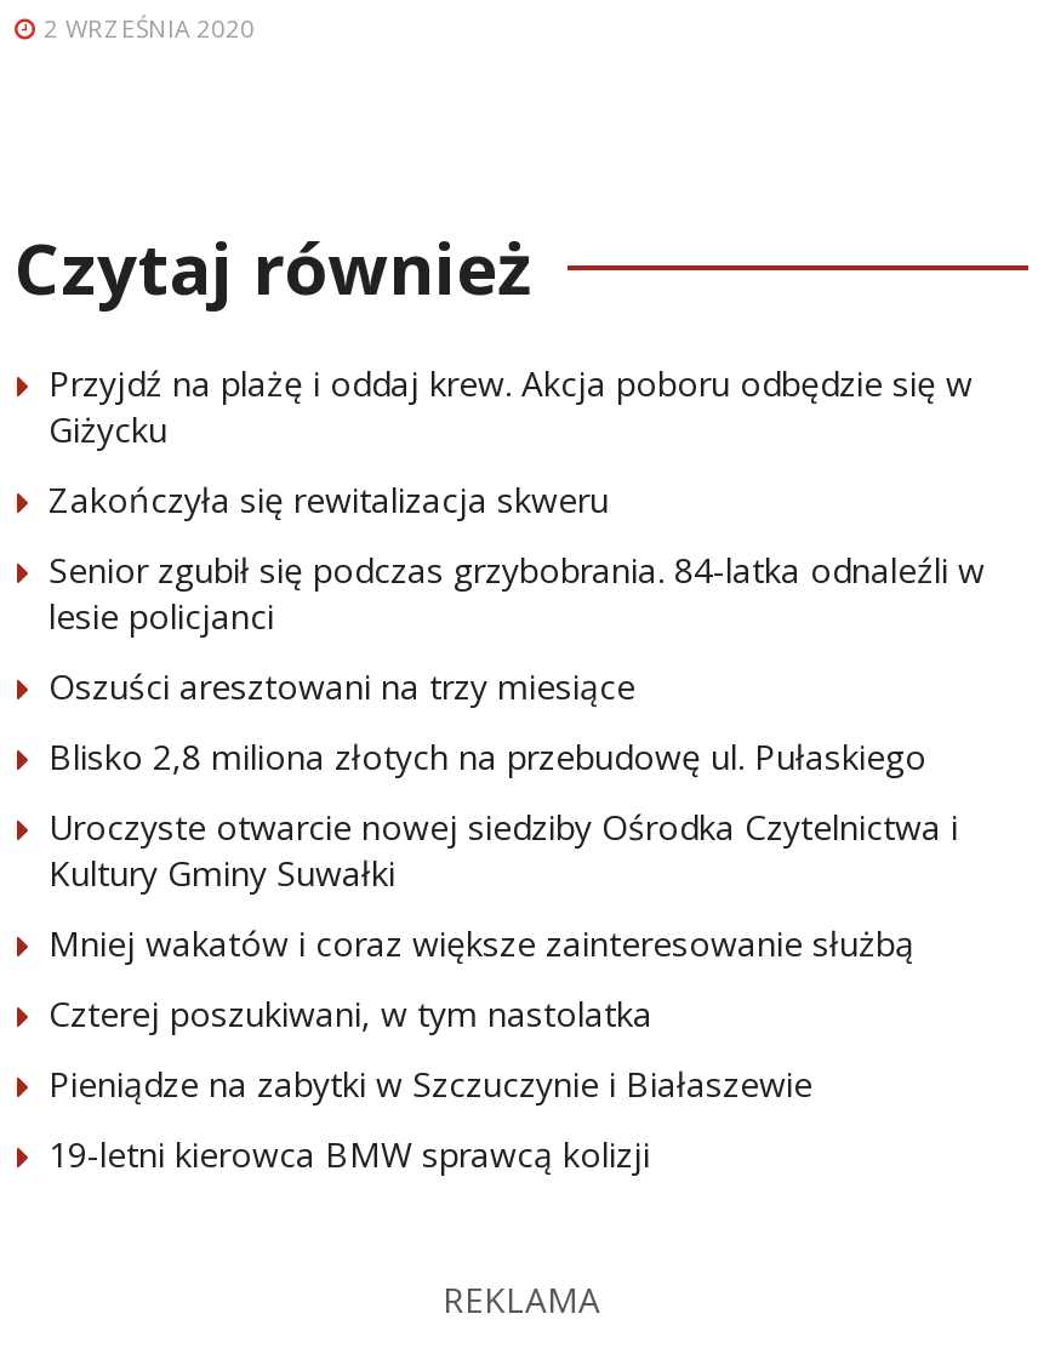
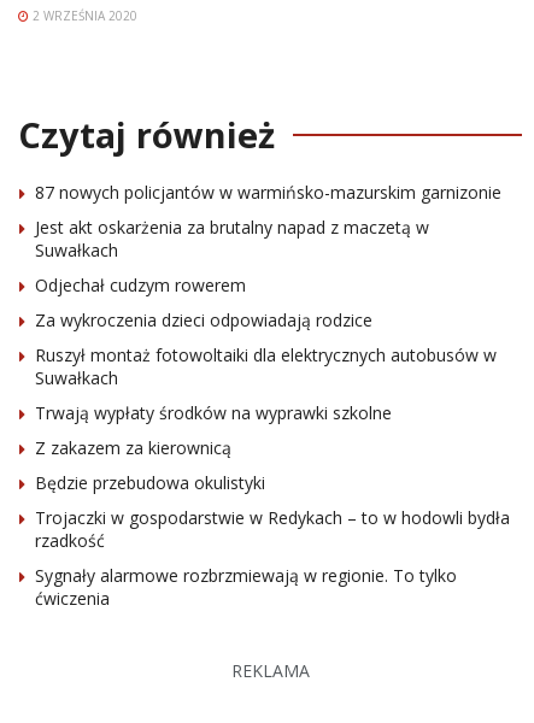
[49,360,973,452] Przyjdź na plażę i oddaj krew. Akcja poboru odbędzie się w | Giżycku -> [35,181,501,203] 87 nowych policjantów w warmińsko-mazurskim garnizonie
[49,476,609,522] Zakończyła się rewitalizacja skweru -> [35,215,429,261] Jest akt oskarżenia za brutalny napad z maczetą w | Suwałkach
[49,546,985,638] Senior zgubił się podczas grzybobrania. 84-latka odnaleźli w | lesie policjanci -> [35,273,246,296] Odjechał cudzym rowerem
[49,663,635,709] Oszuści aresztowani na trzy miesiące -> [35,308,372,331] Za wykroczenia dzieci odpowiadają rodzice
[49,733,926,779] Blisko 2,8 miliona złotych na przebudowę ul. Pułaskiego -> [35,343,497,389] Ruszył montaż fotowoltaiki dla elektrycznych autobusów w | Suwałkach
[49,803,958,895] Uroczyste otwarcie nowej siedziby Ośrodka Czytelnictwa i | Kultury Gminy Suwałki -> [35,401,392,424] Trwają wypłaty środków na wyprawki szkolne
[49,920,914,966] Mniej wakatów i coraz większe zainteresowanie służbą -> [35,436,231,459] Z zakazem za kierownicą
[49,990,652,1036] Czterej poszukiwani, w tym nastolatka -> [35,471,265,494] Będzie przebudowa okulistyki
[49,1060,812,1106] Pieniądze na zabytki w Szczuczynie i Białaszewie -> [35,506,510,552] Trojaczki w gospodarstwie w Redykach – to w hodowli bydła | rzadkość
[49,1130,650,1177] 19-letni kierowca BMW sprawcą kolizji -> [35,564,457,609] Sygnały alarmowe rozbrzmiewają w regionie. To tylko | ćwiczenia

